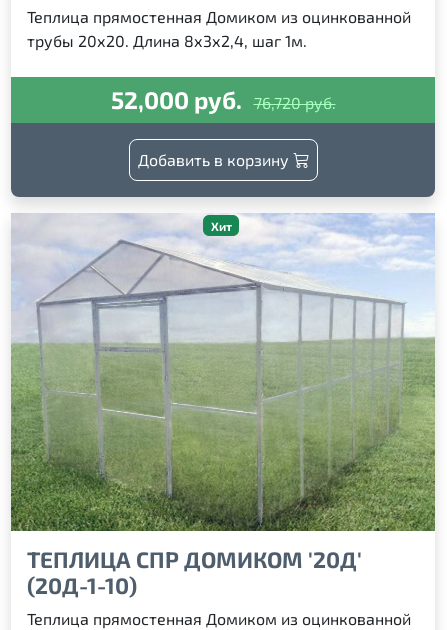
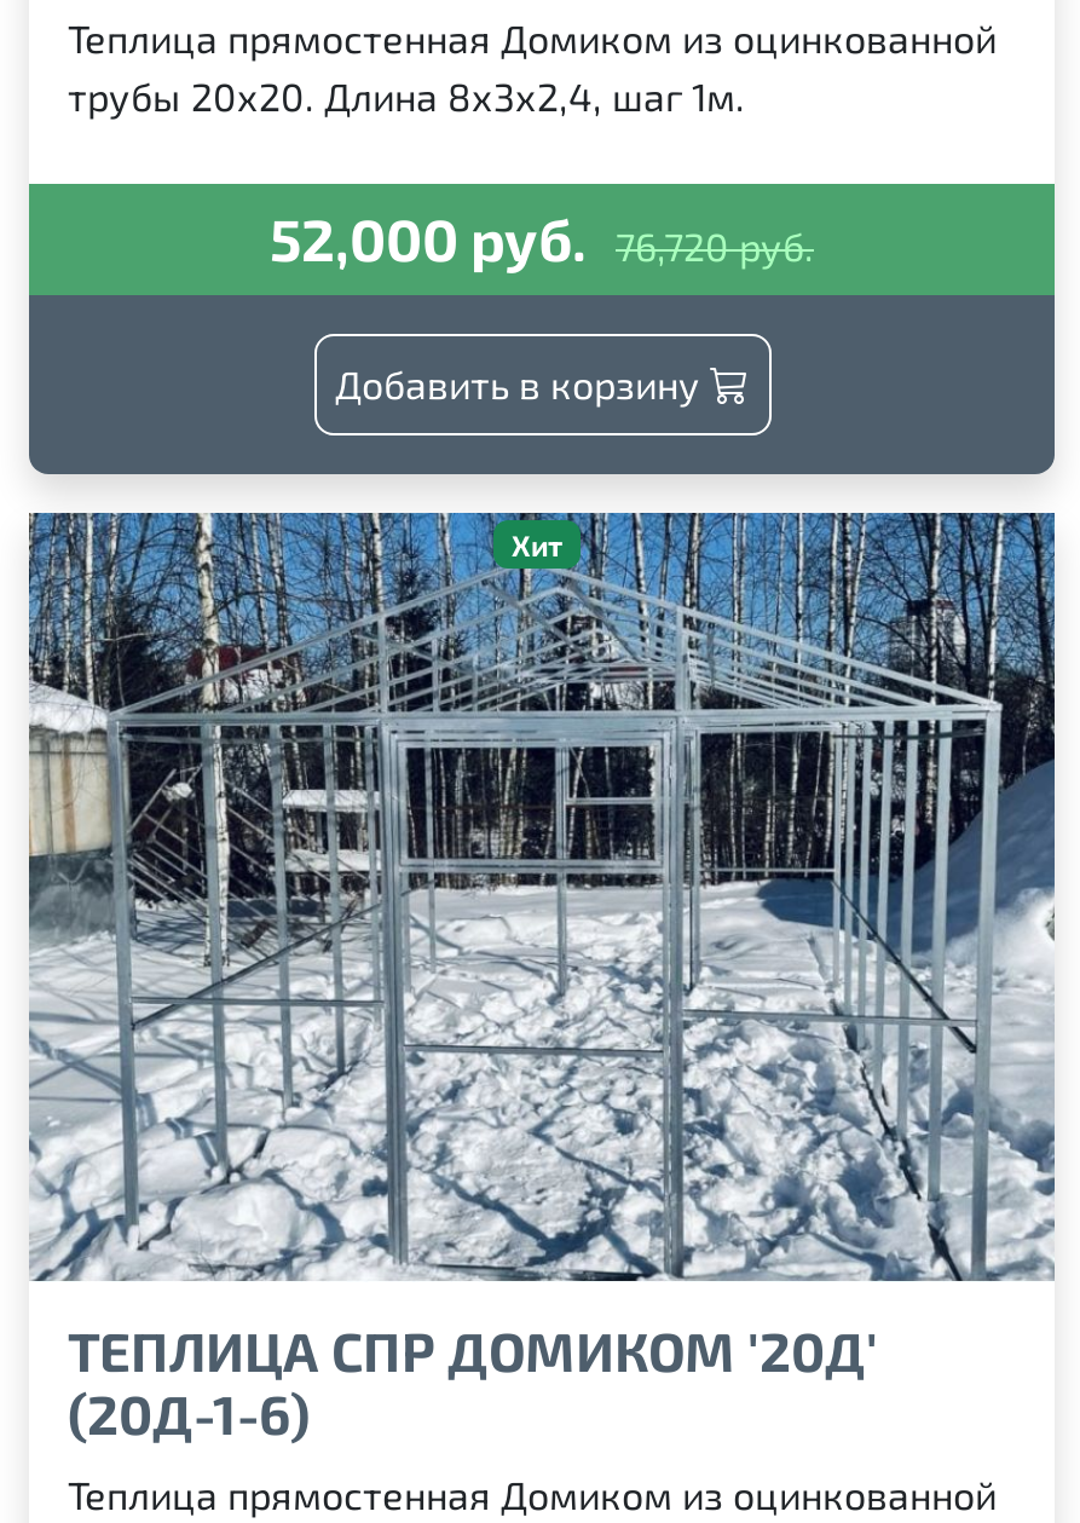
[10,212,436,532] [image] -> [27,509,1057,1283] [image]
[27,572,137,599] (20Д-1-10) -> [68,1382,310,1447] (20Д-1-6)

